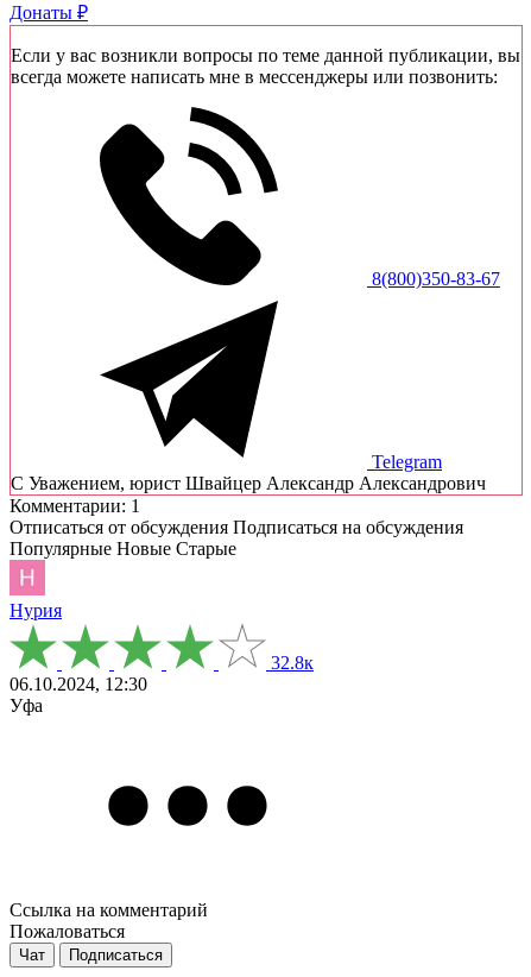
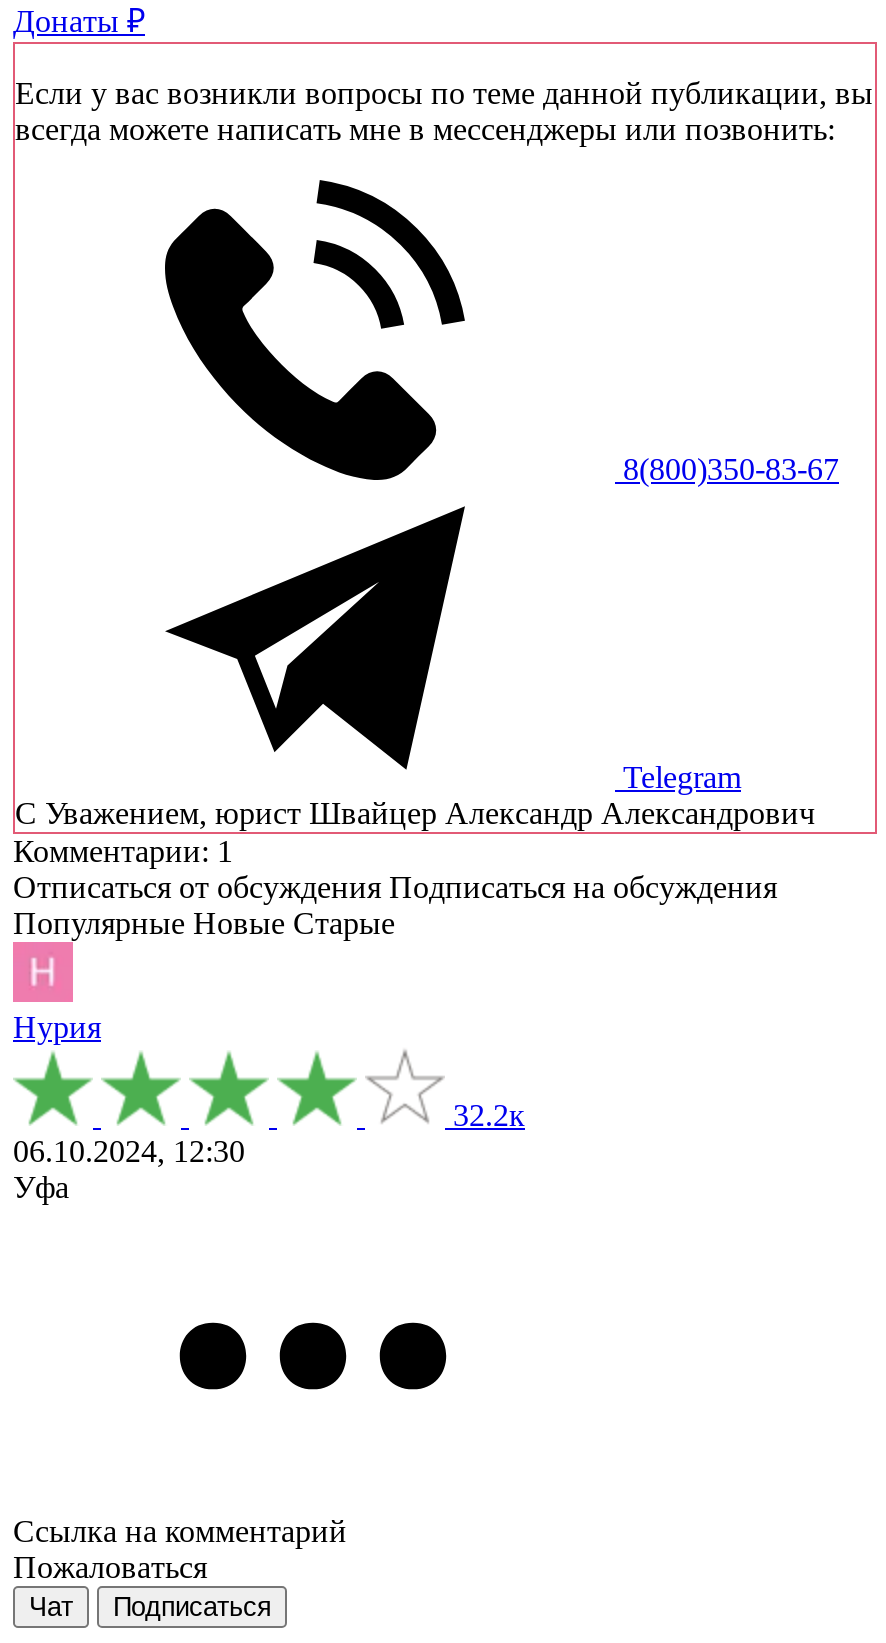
[266,653,314,673] 32.8к -> [445,1099,525,1133] 32.2к

